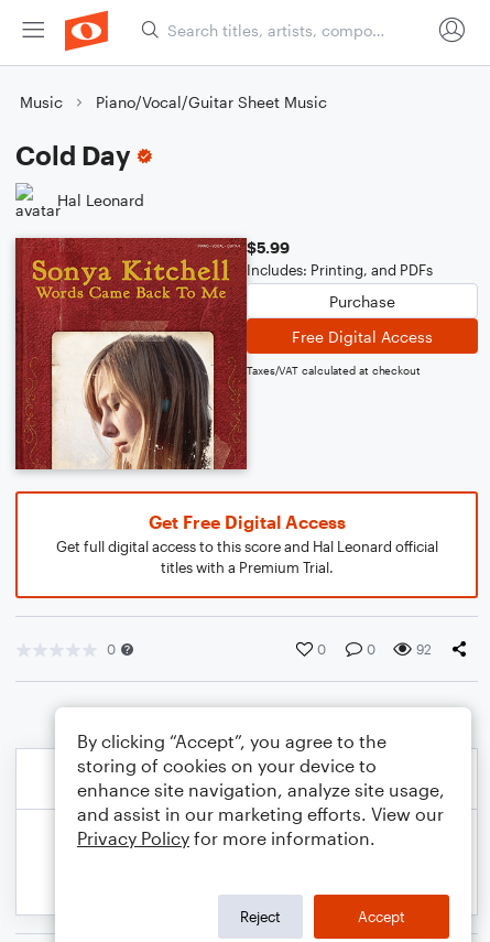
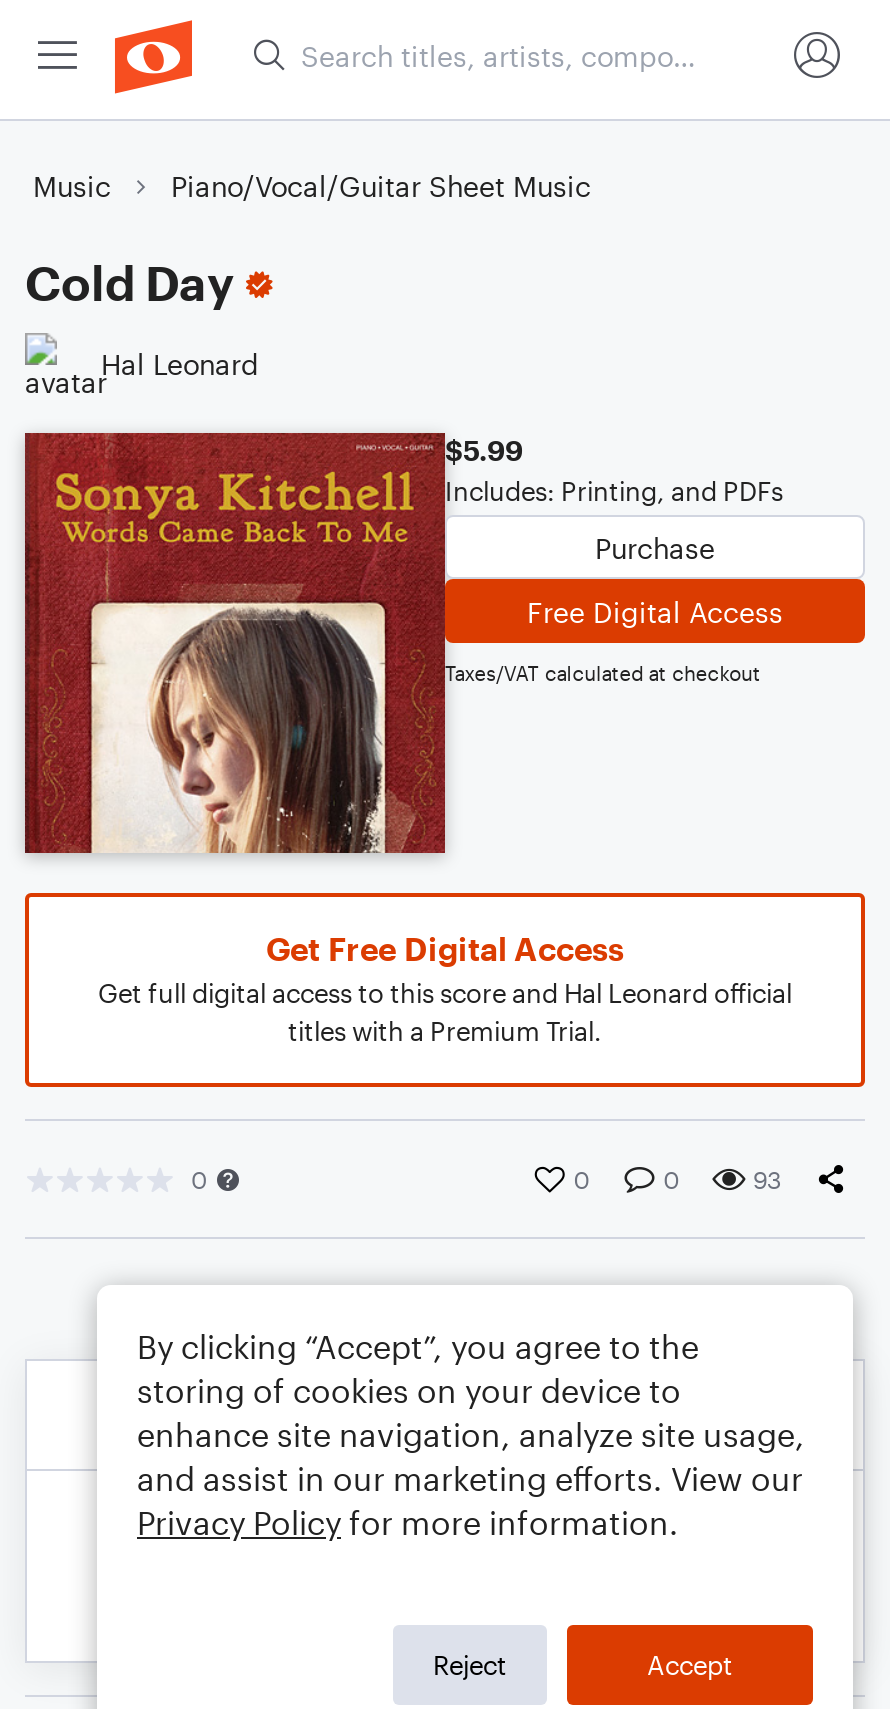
[416,641,432,656] 92 -> [753,1164,781,1192] 93

